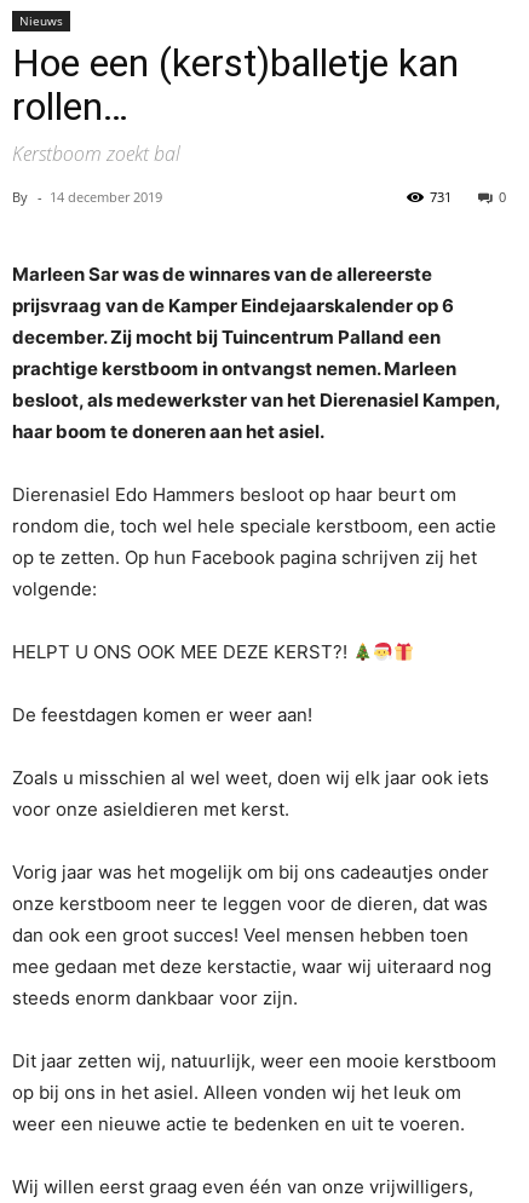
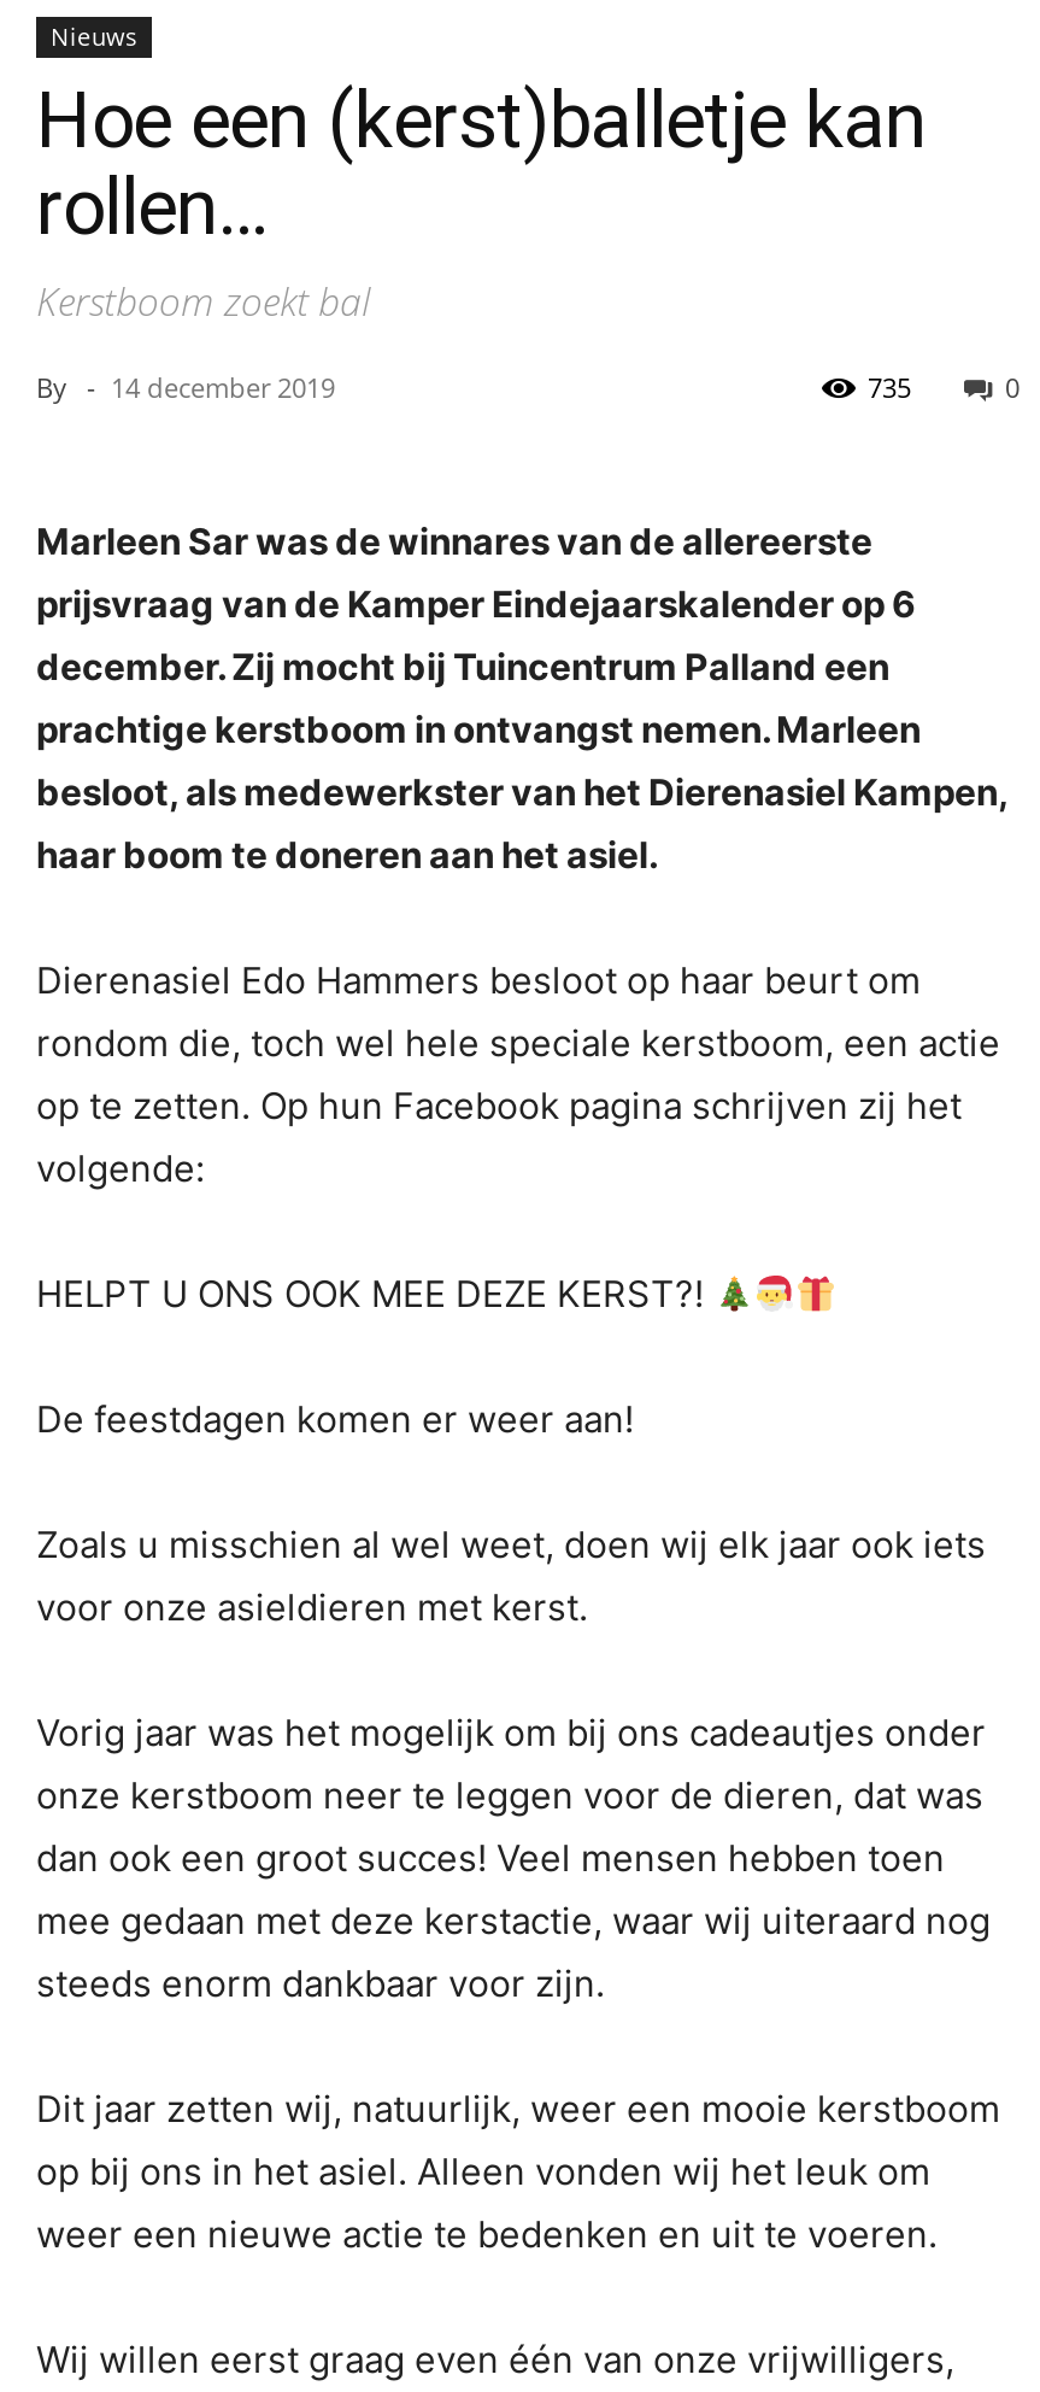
[430,188,452,206] 731 -> [868,369,911,405] 735

